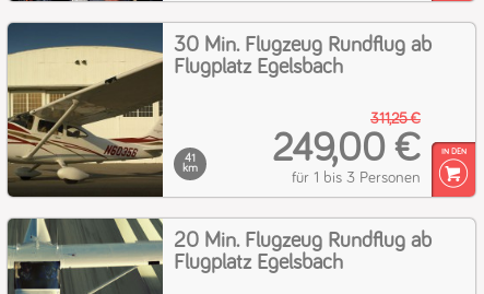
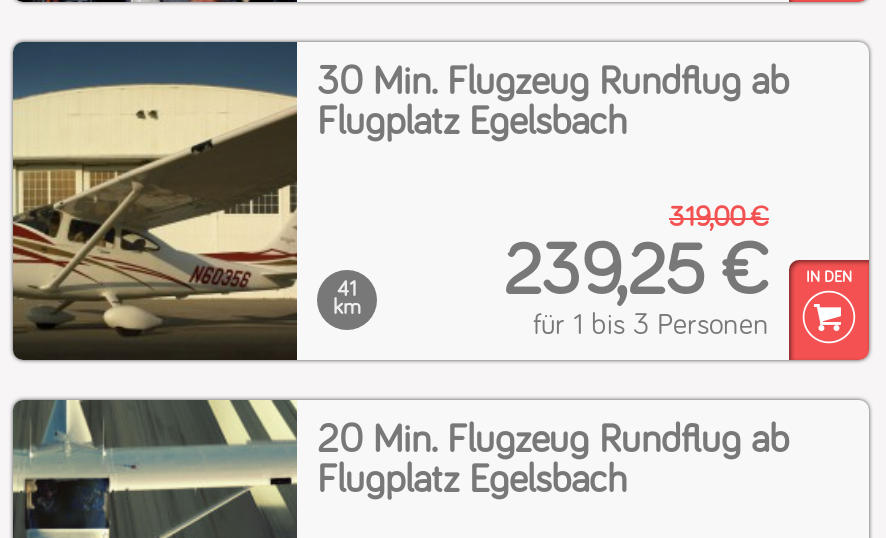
[370,111,421,127] 311,25 € -> [669,204,769,232] 319,00 €
[272,130,421,169] 249,00 € -> [503,238,769,310] 239,25 €

